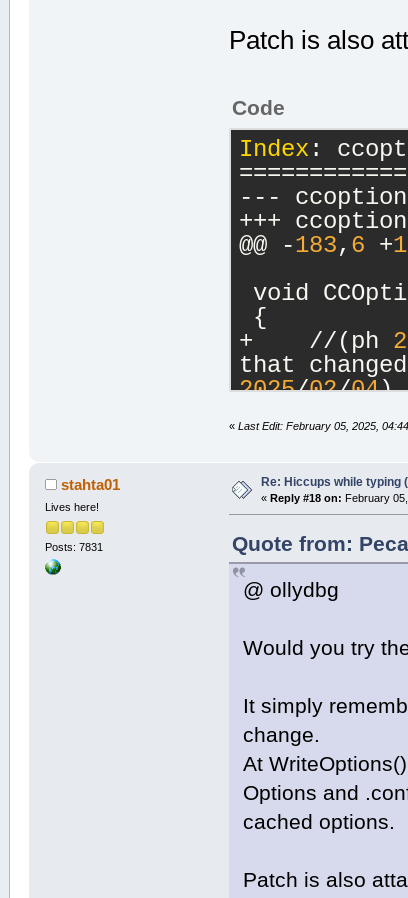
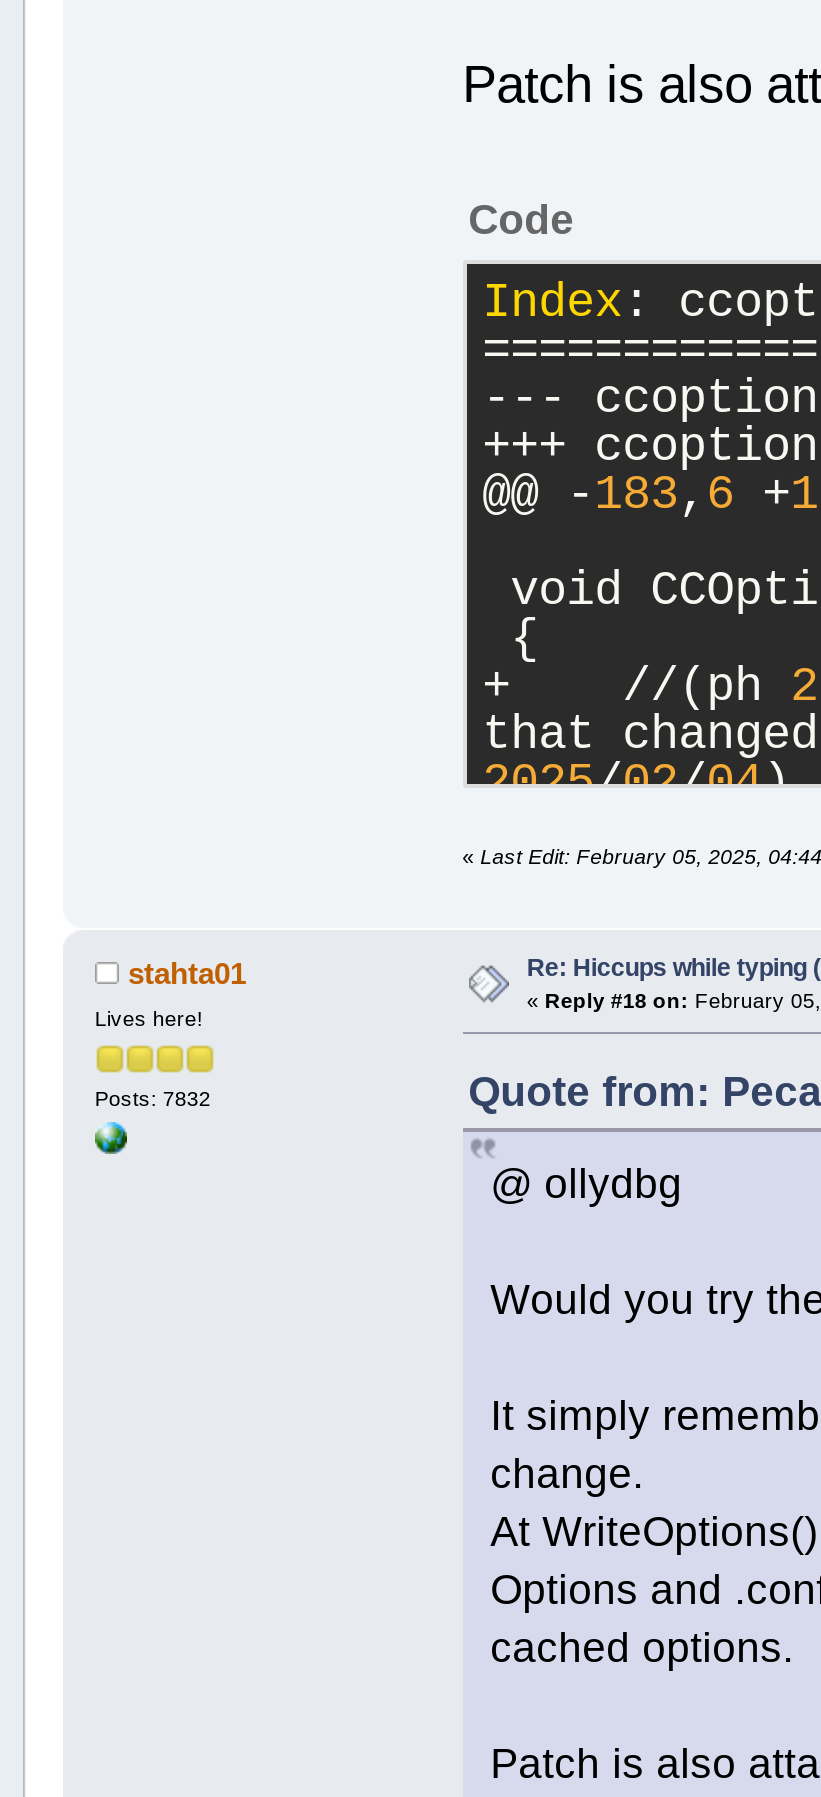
[45,541,103,553] Posts: 7831 -> [95,1087,211,1111] Posts: 7832

